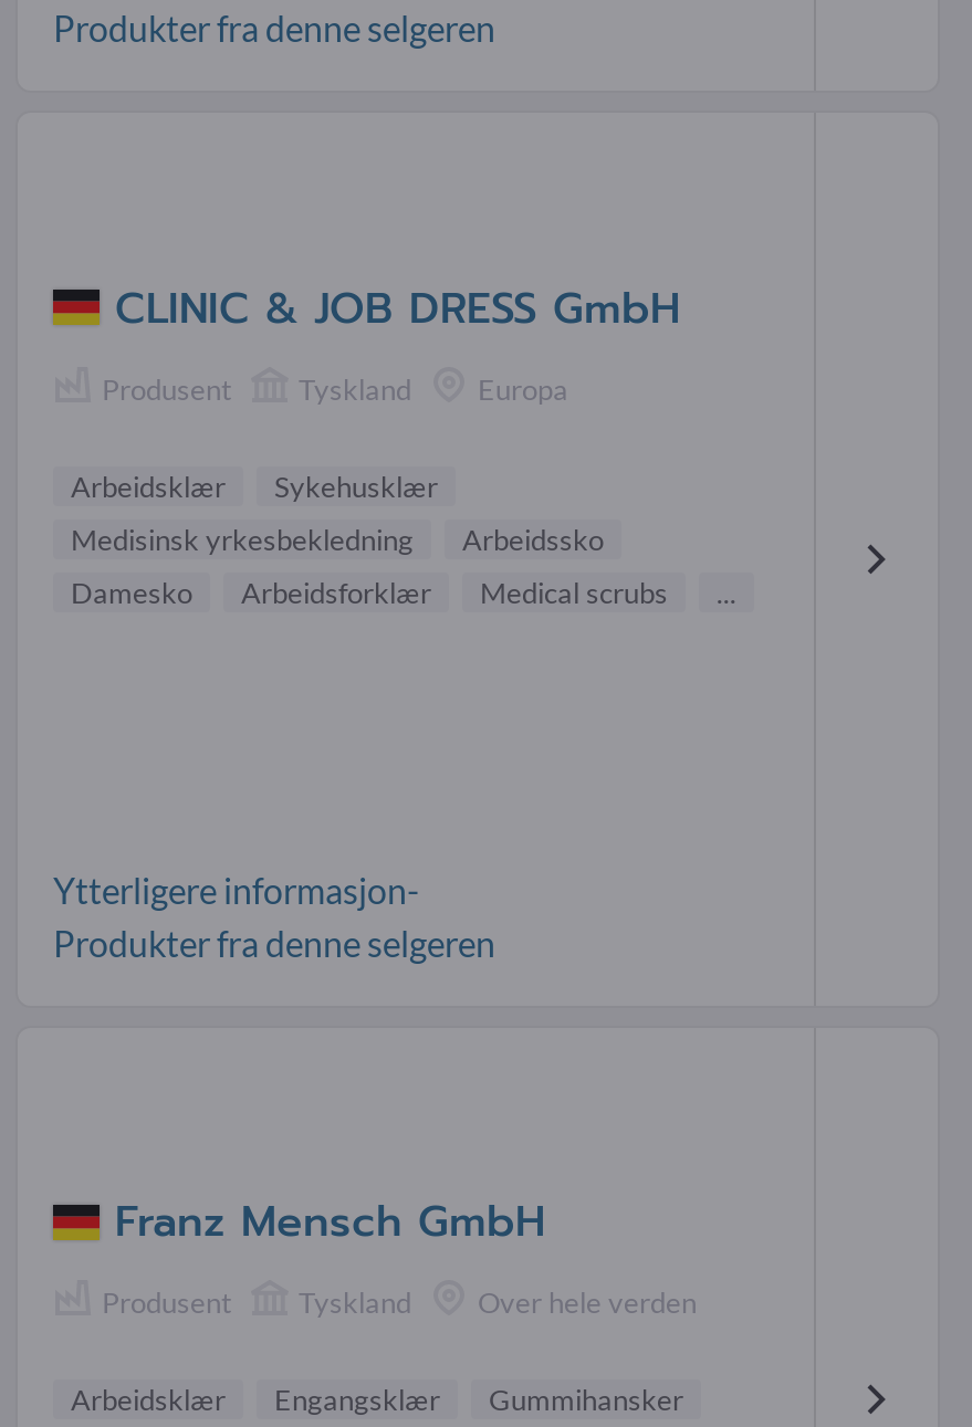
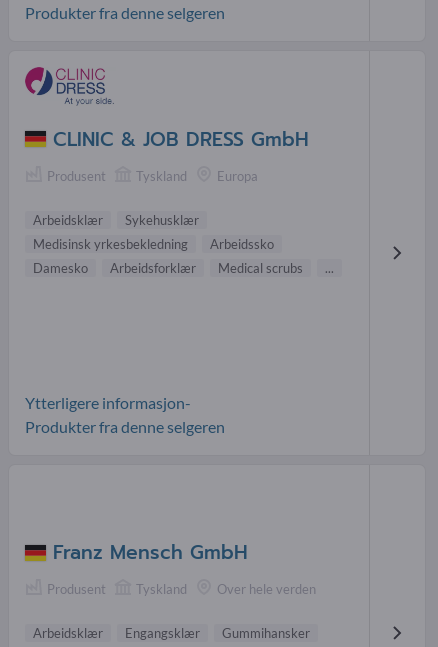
none -> [24,66,114,106] [image]

